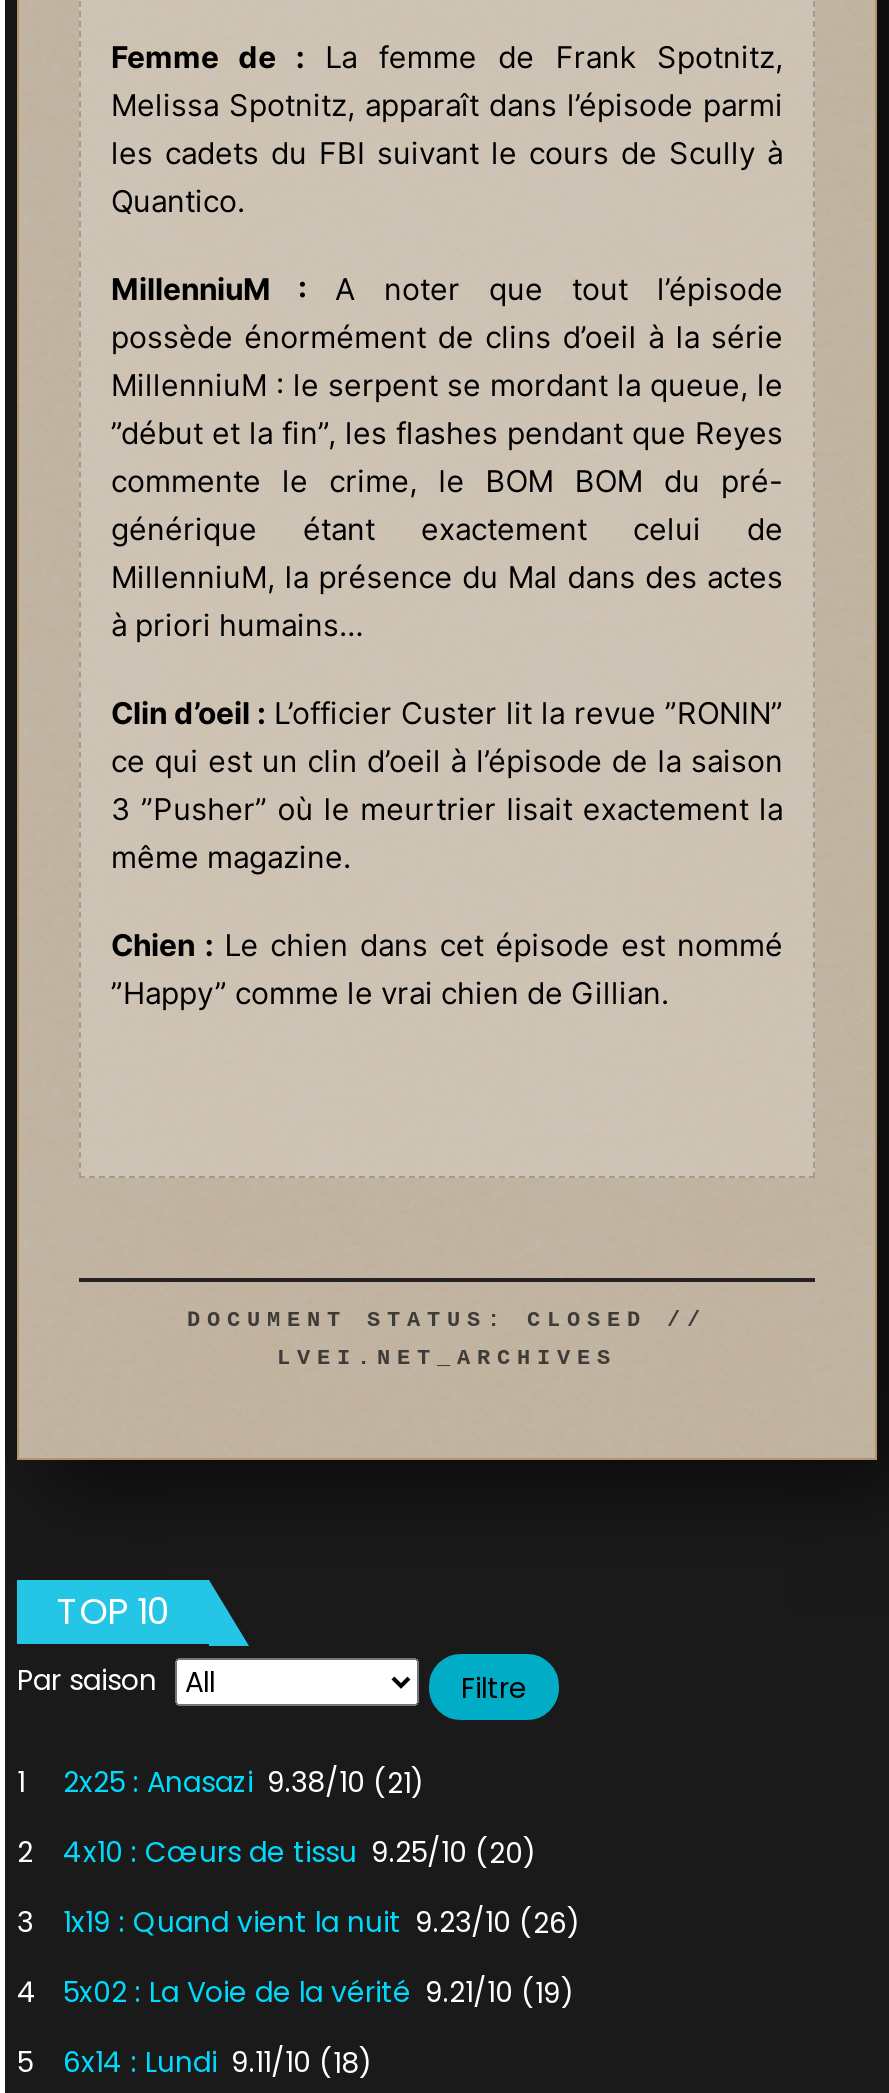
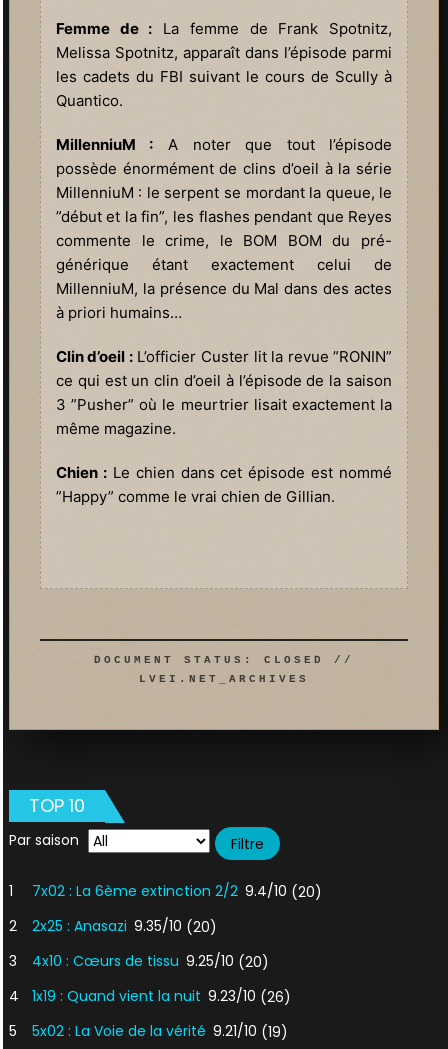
[63,1762,425,1803] 2x25 : Anasazi 9.38/10 (21) -> [32,881,322,902] 7x02 : La 6ème extinction 2/2 9.4/10 (20)
moved [63,1832,537,1873] -> [32,951,269,972]: 4x10 : Cœurs de tissu 9.25/10 (20)
none -> [32,916,217,937] 2x25 : Anasazi 9.35/10 (20)
moved [63,1902,581,1943] -> [32,986,291,1007]: 1x19 : Quand vient la nuit 9.23/10 (26)
moved [63,1972,575,2013] -> [32,1021,288,1042]: 5x02 : La Voie de la vérité 9.21/10 (19)
[63,2042,373,2083] 6x14 : Lundi 9.11/10 (18) -> none

